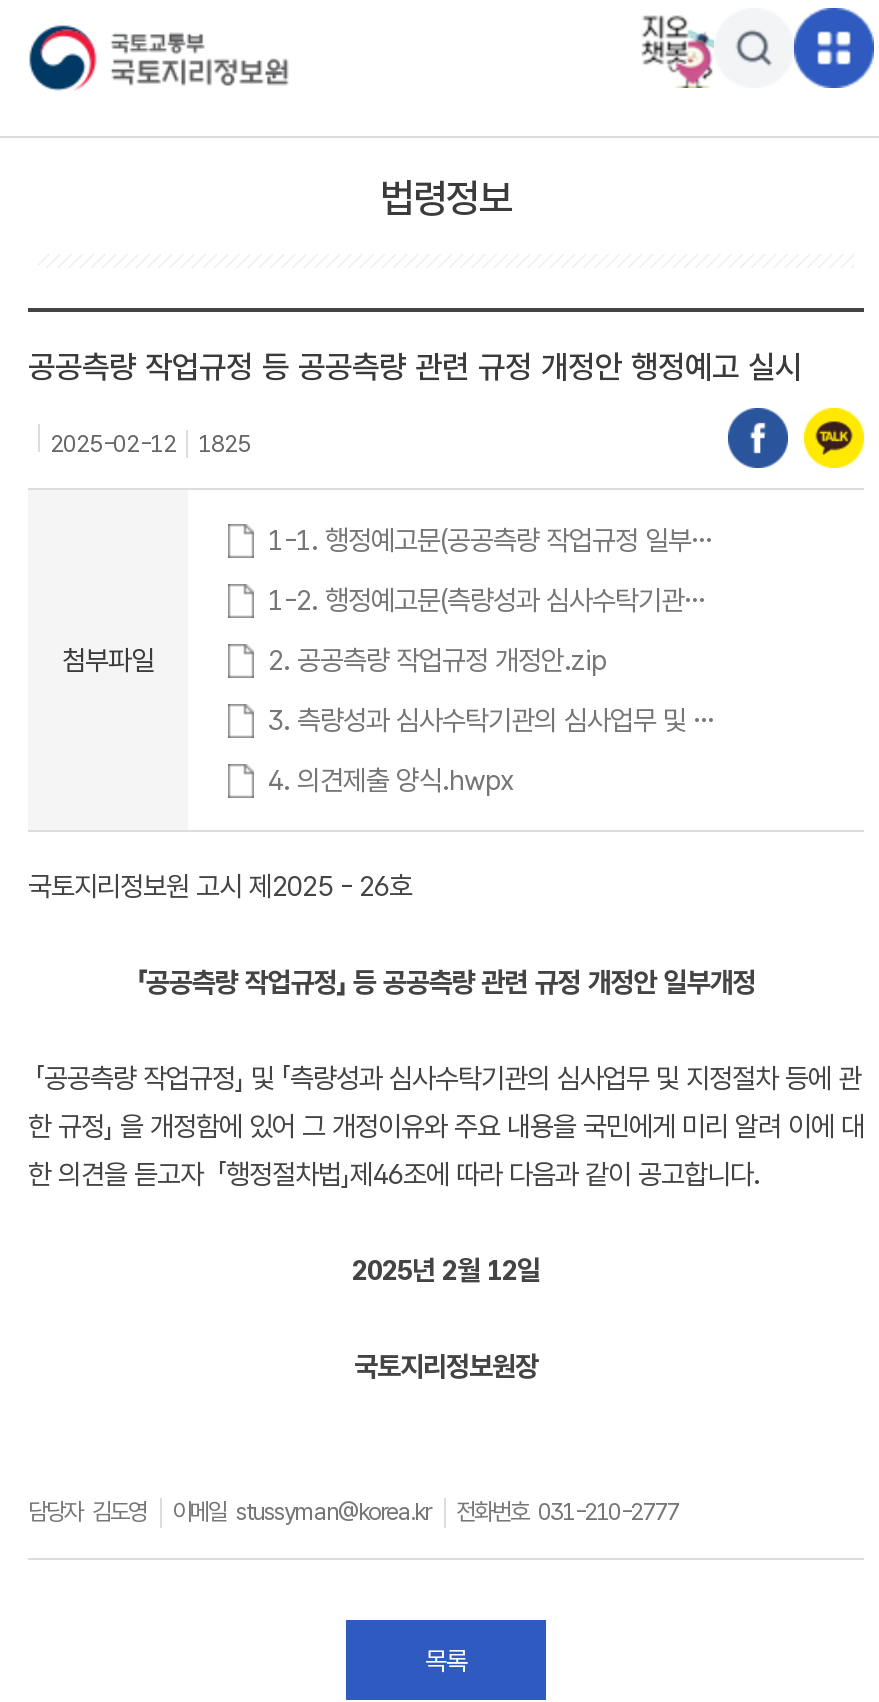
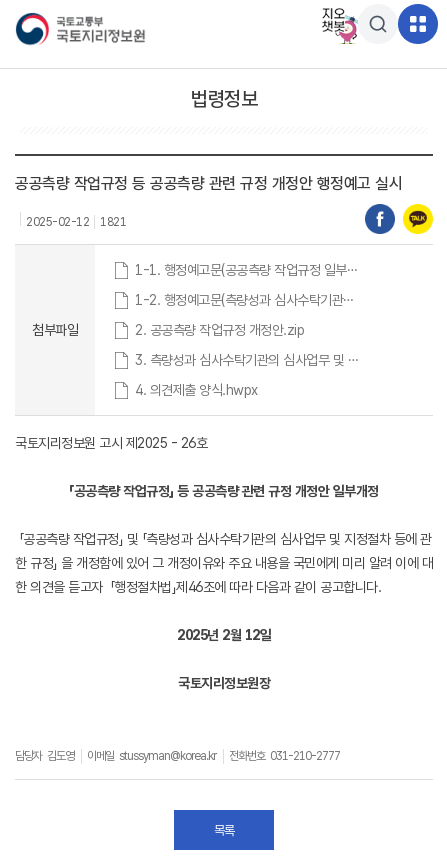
[50,430,250,458] 2025-02-12 1825 -> [26,215,126,229] 2025-02-12 1821

